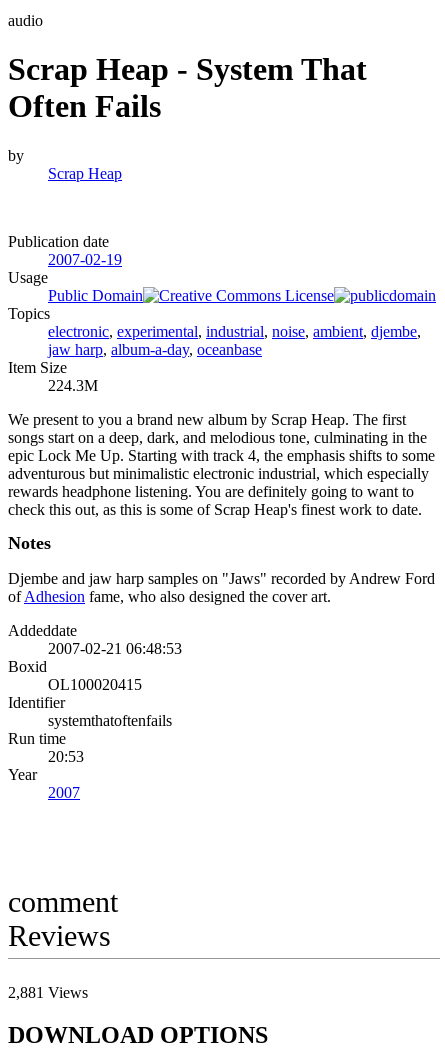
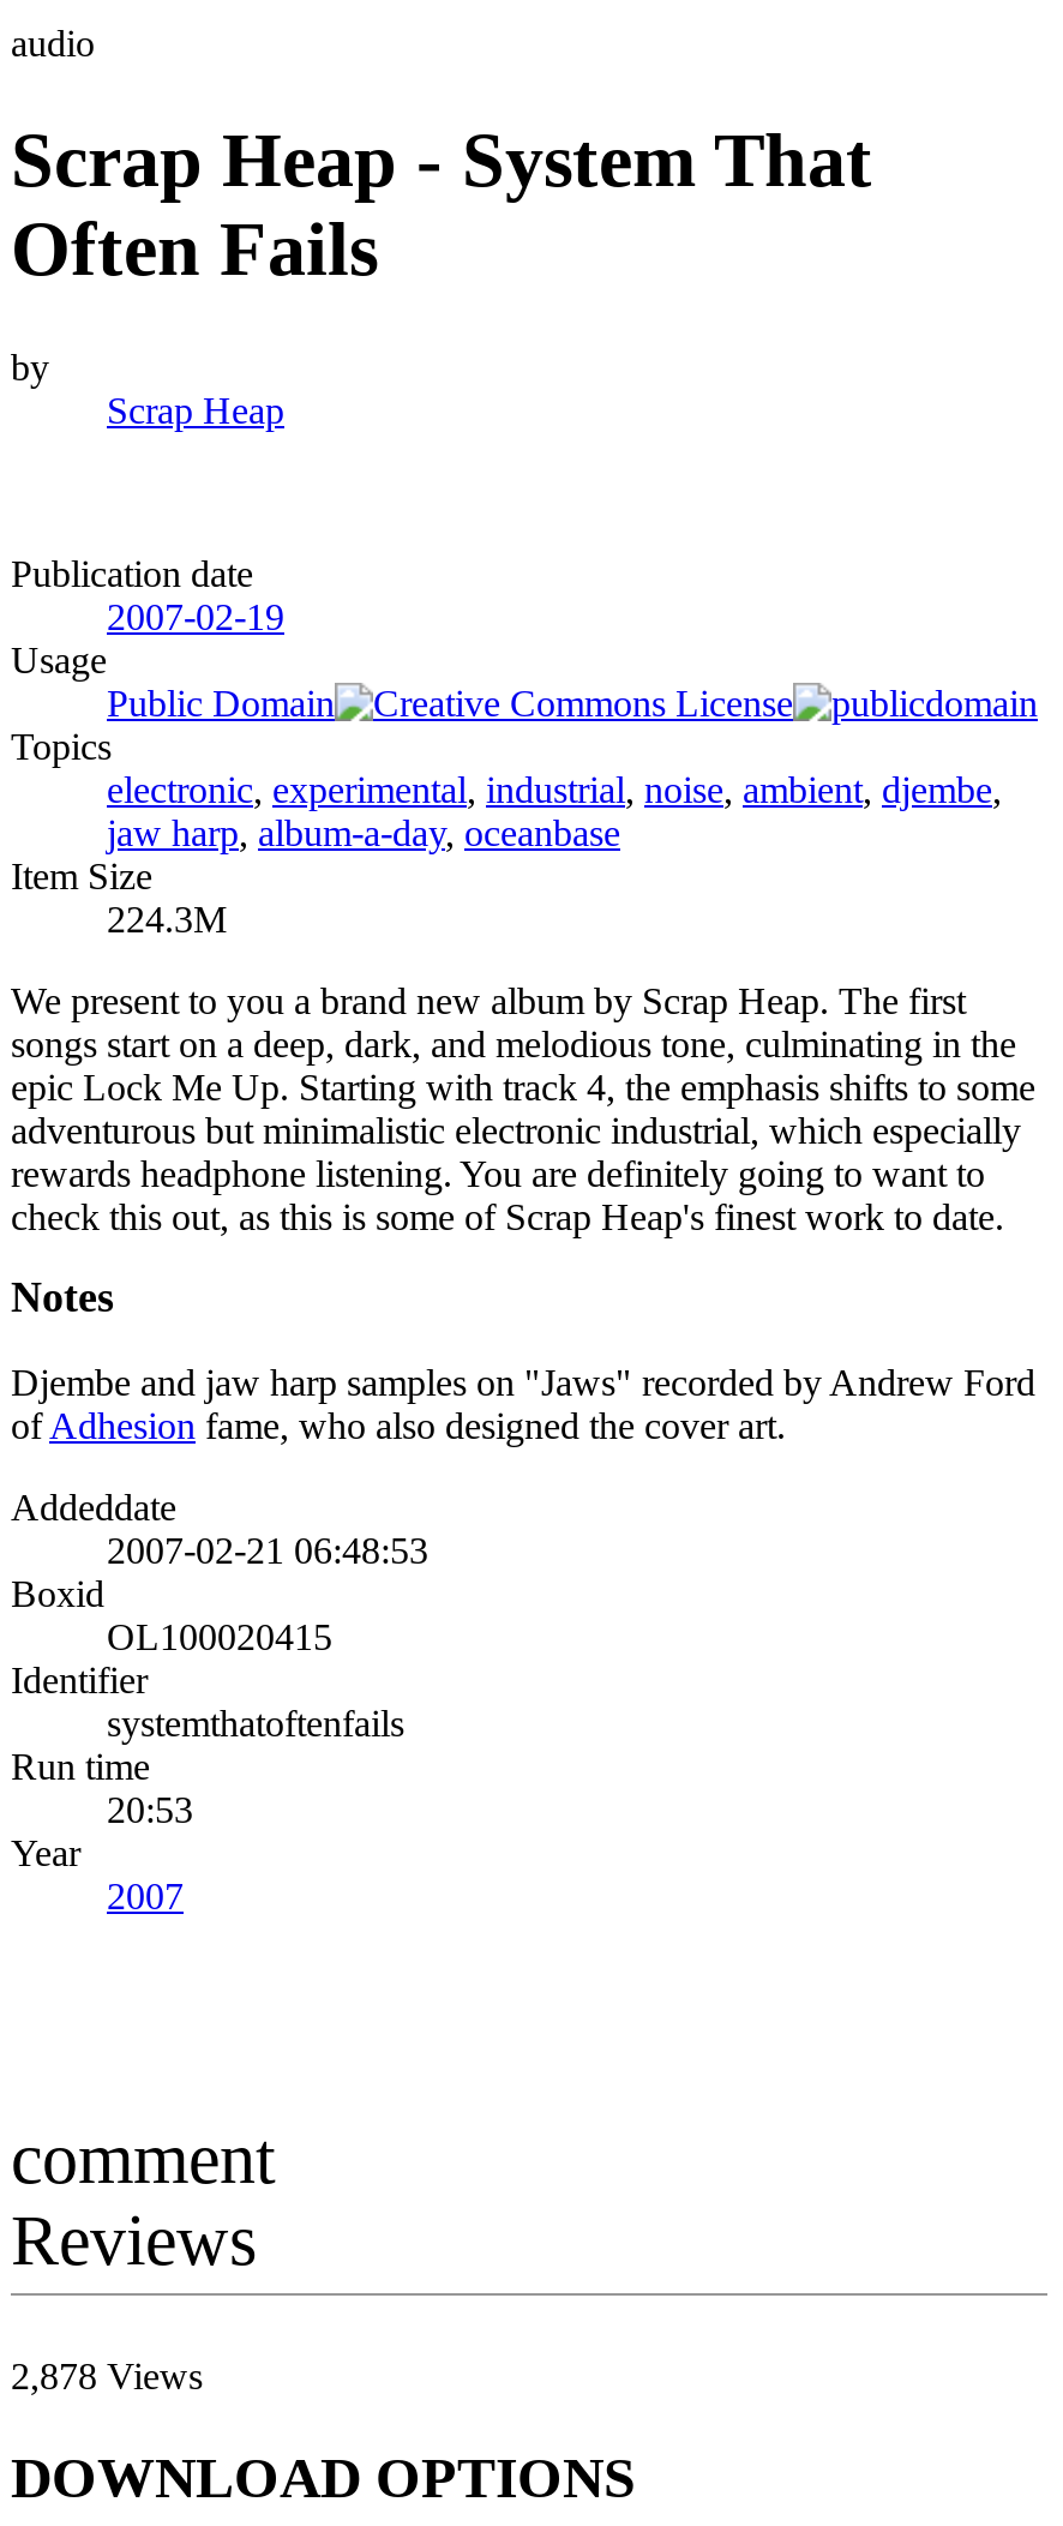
[8,984,88,1001] 2,881 Views -> [11,2356,203,2397] 2,878 Views

